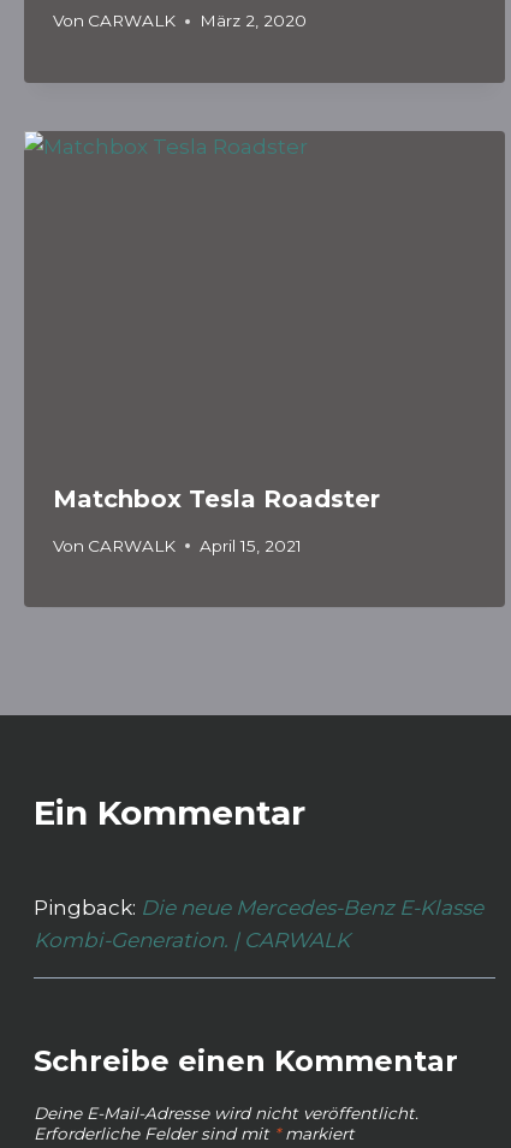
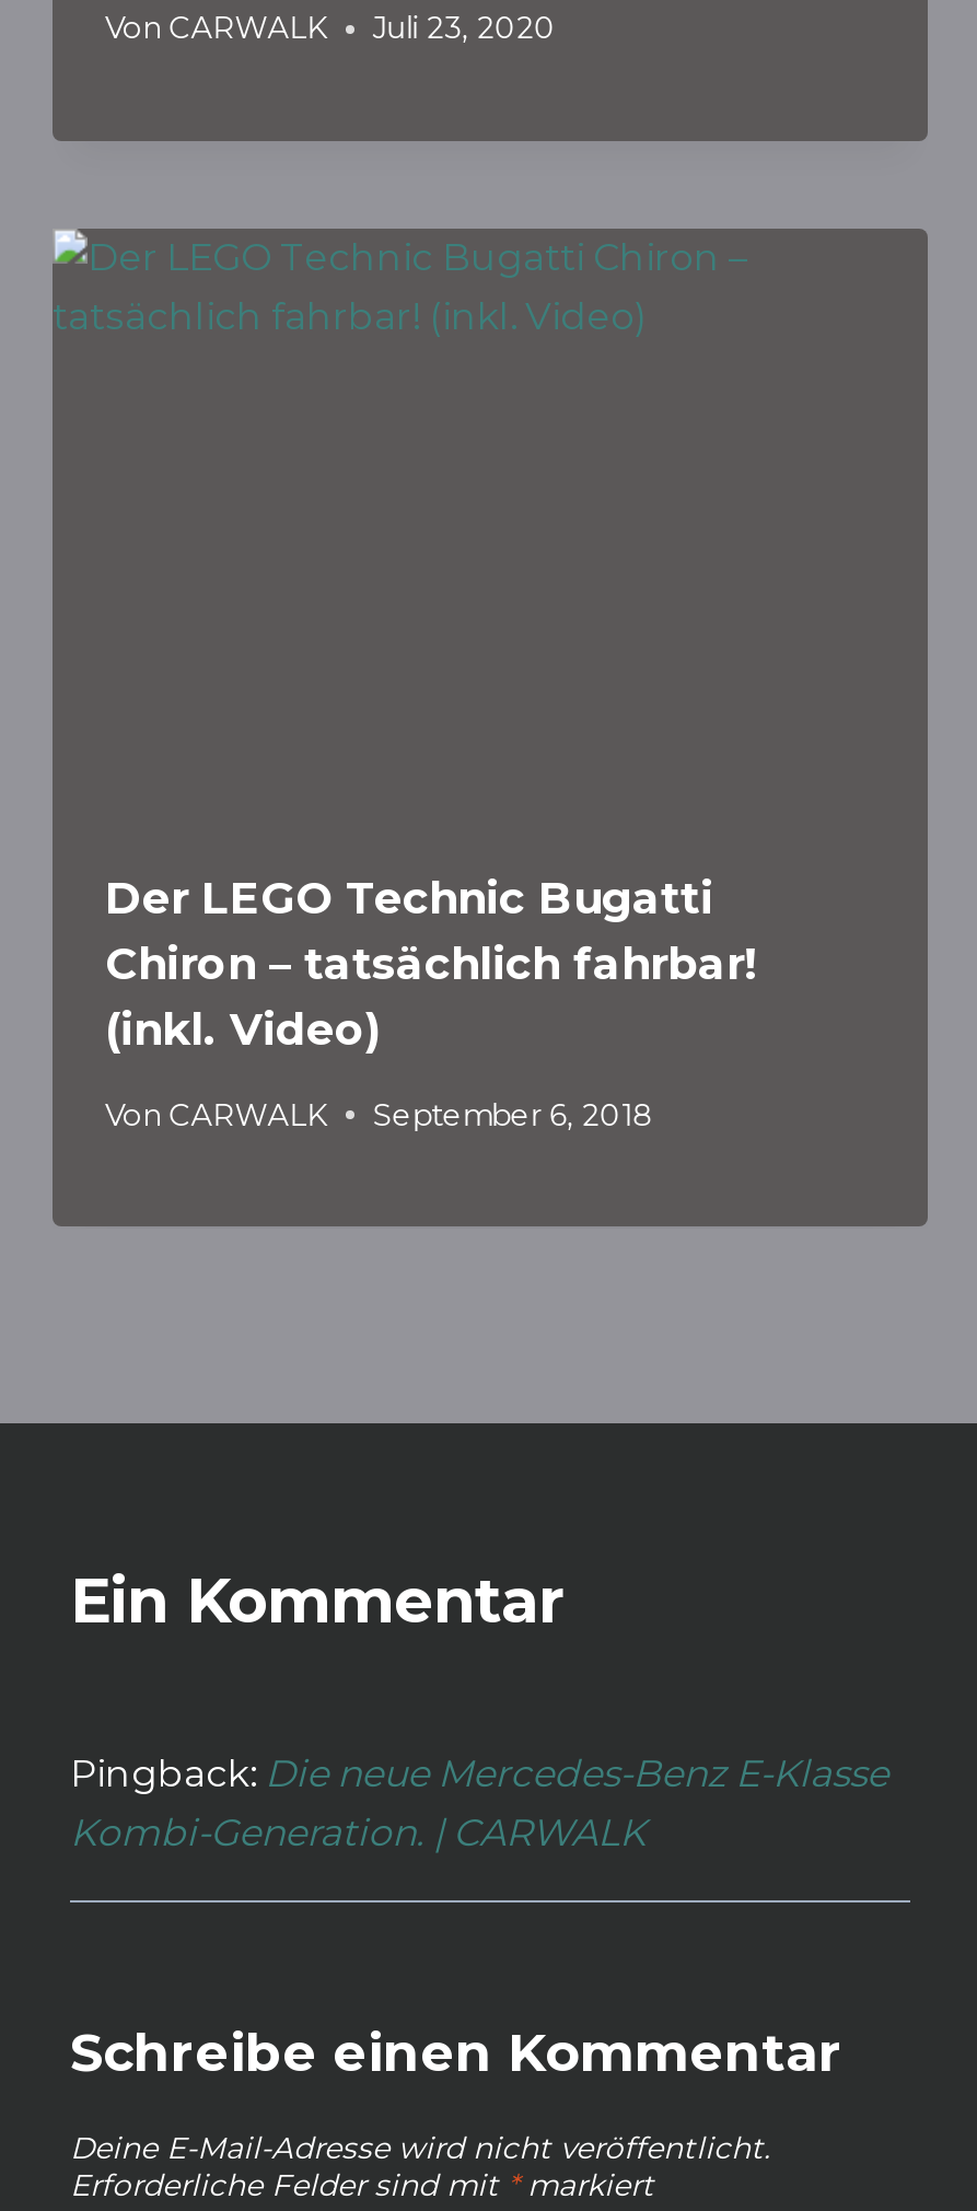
[53,11,307,31] Von CARWALK März 2, 2020 -> [105,11,556,46] Von CARWALK Juli 23, 2020
[53,485,380,513] Matchbox Tesla Roadster -> [105,872,757,1056] Der LEGO Technic Bugatti | Chiron – tatsächlich fahrbar! | (inkl. Video)
[53,536,302,555] Von CARWALK April 15, 2021 -> [105,1097,653,1132] Von CARWALK September 6, 2018

